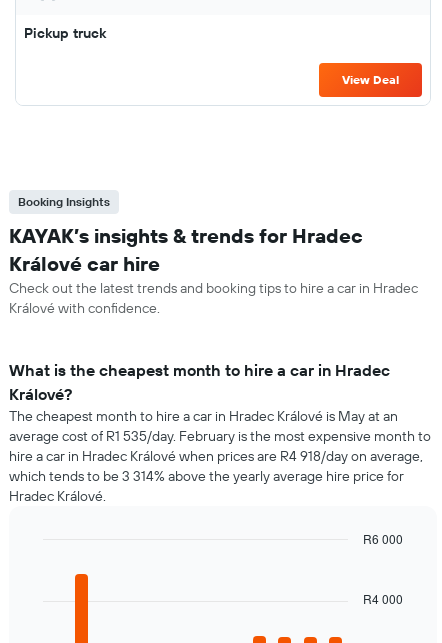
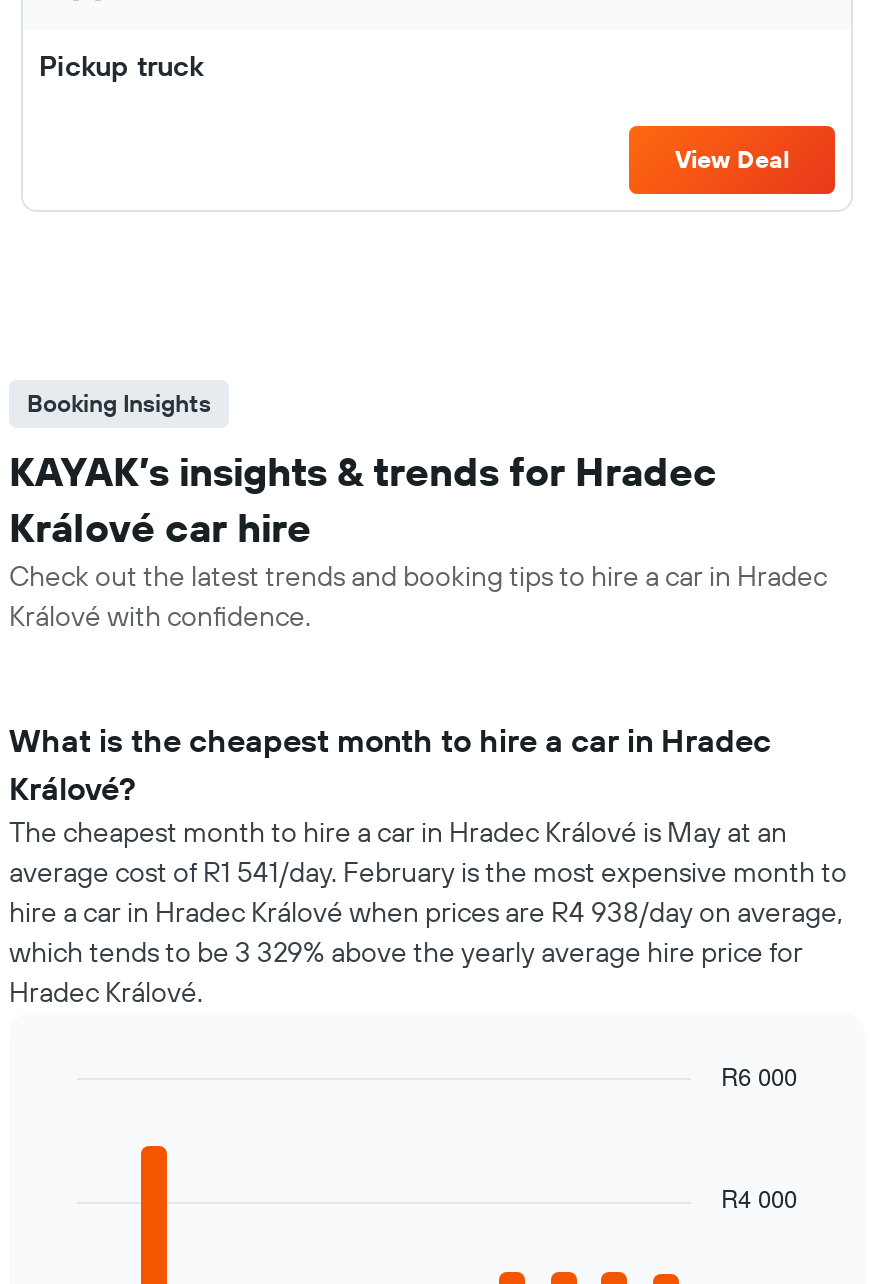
[9,427,431,445] average cost of R1 535/day. February is the most expensive month to -> [9,854,847,890] average cost of R1 541/day. February is the most expensive month to
[9,447,423,465] hire a car in Hradec Králové when prices are R4 918/day on average, -> [9,894,843,930] hire a car in Hradec Králové when prices are R4 938/day on average,
[9,467,404,485] which tends to be 3 314% above the yearly average hire price for -> [9,934,803,970] which tends to be 3 329% above the yearly average hire price for

